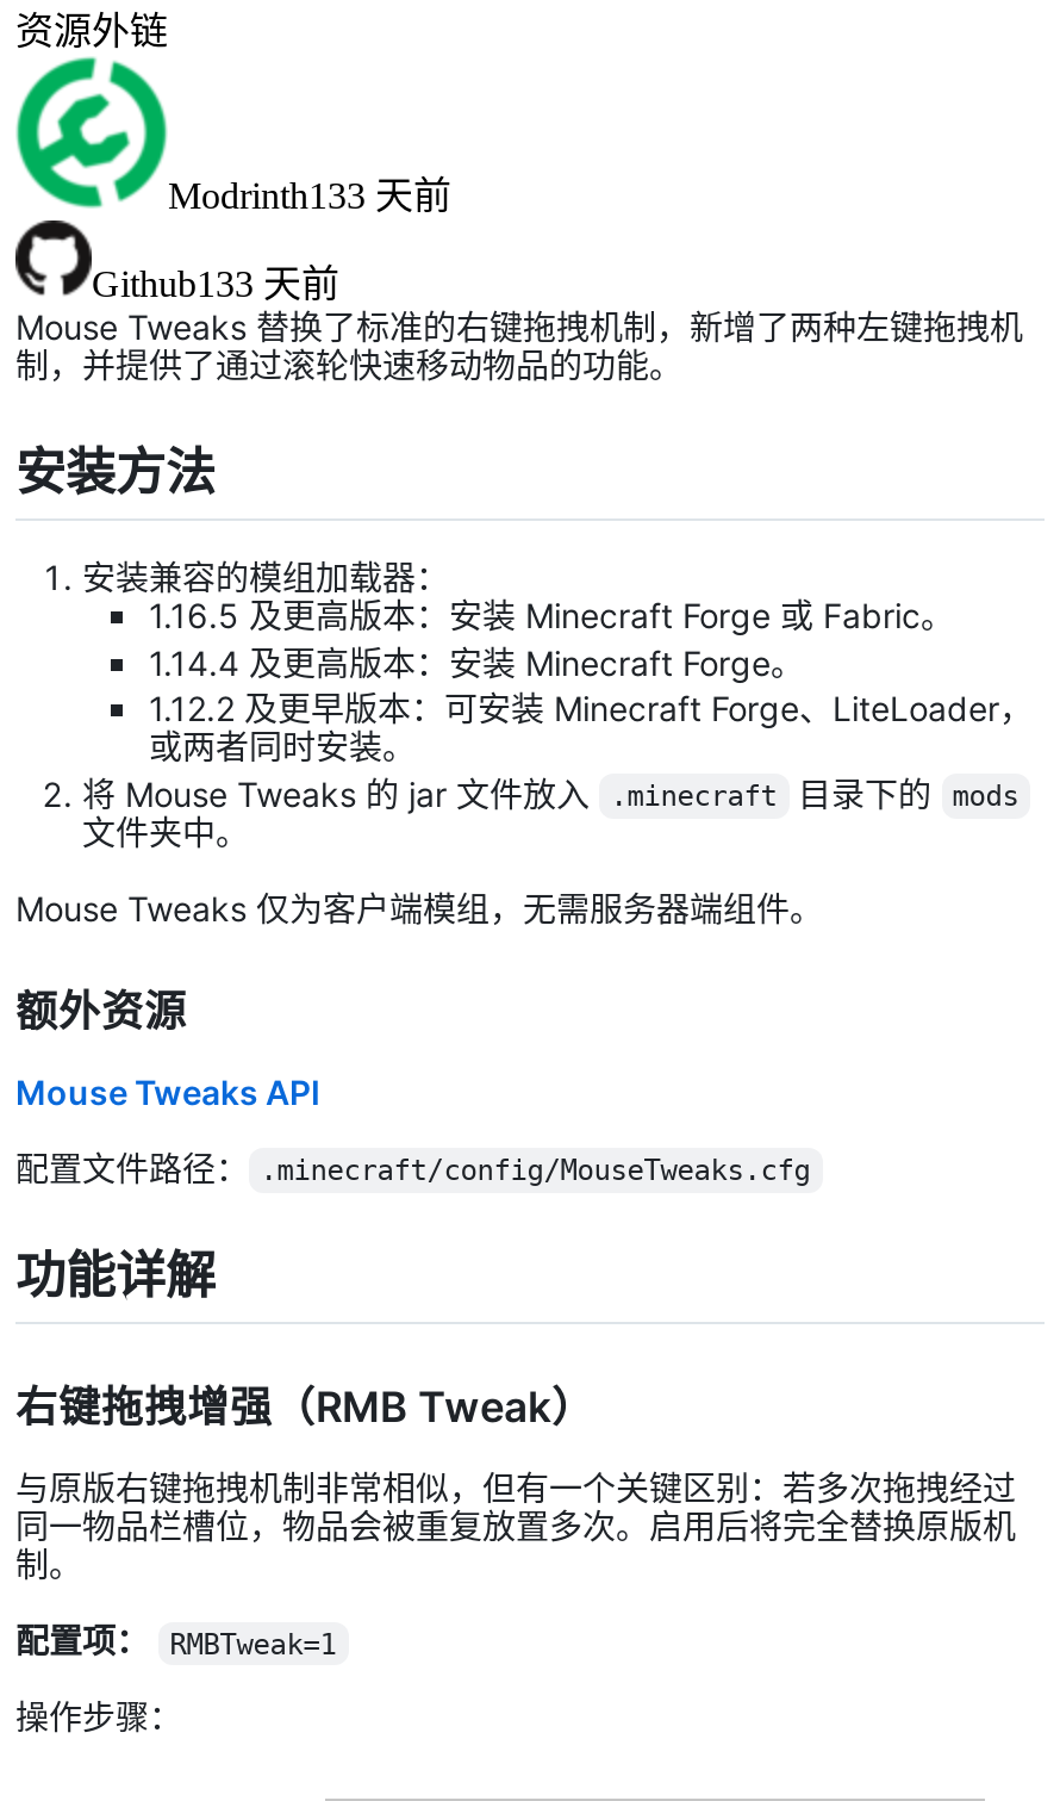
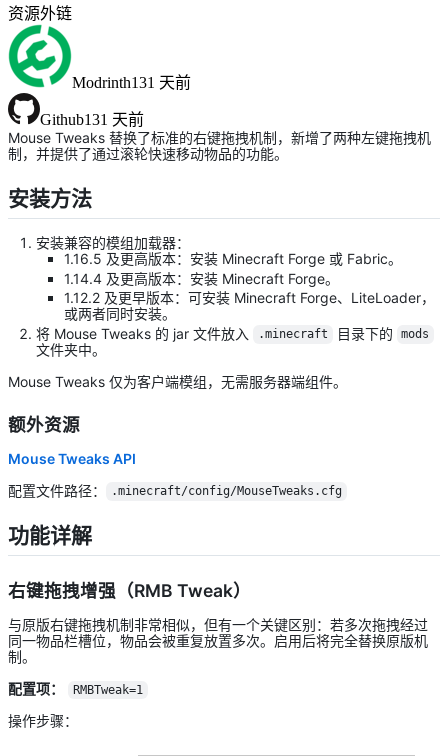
[168,175,451,216] Modrinth133 天前 -> [72,74,191,91] Modrinth131 天前
[92,263,339,304] Github133 天前 -> [40,111,144,128] Github131 天前

